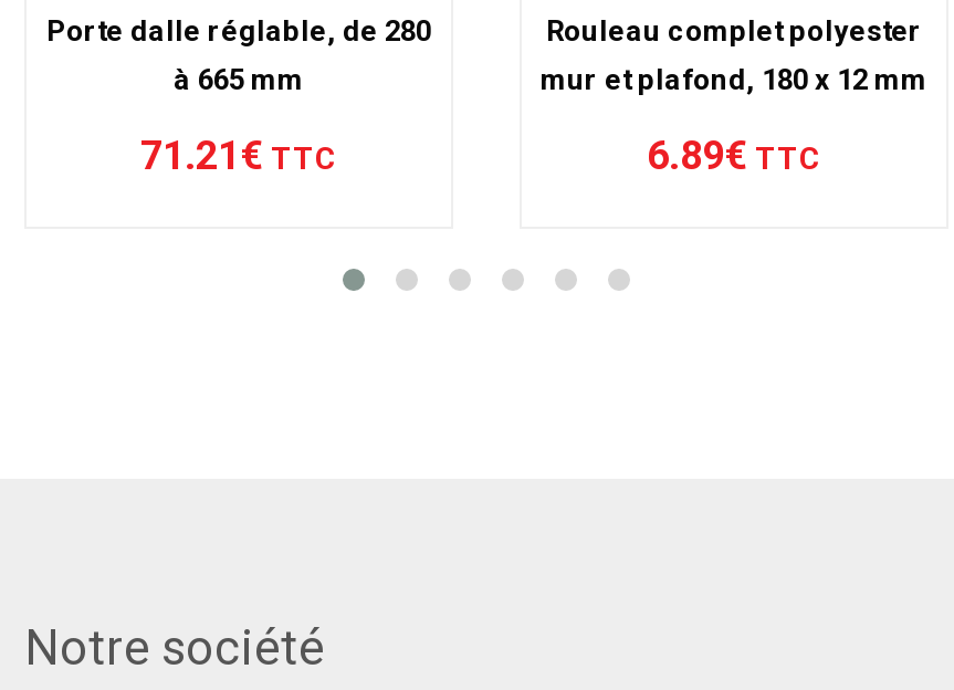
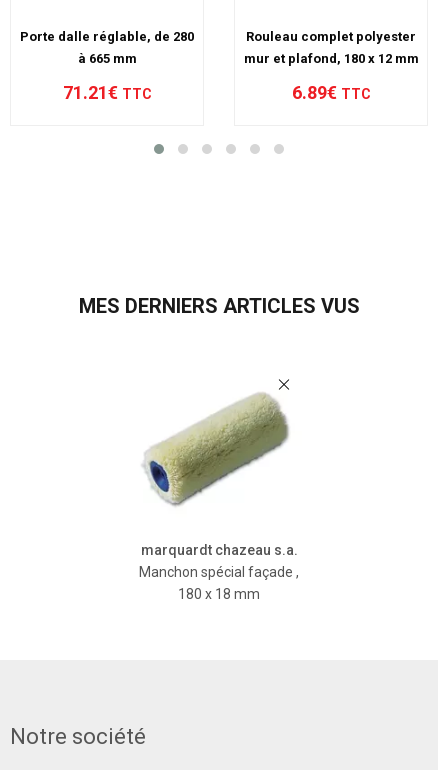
none -> [78,294,359,318] MES DERNIERS ARTICLES VUS
none -> [139,379,299,602] [image] | marquardt chazeau s.a. | Manchon spécial façade , | 180 x 18 mm

